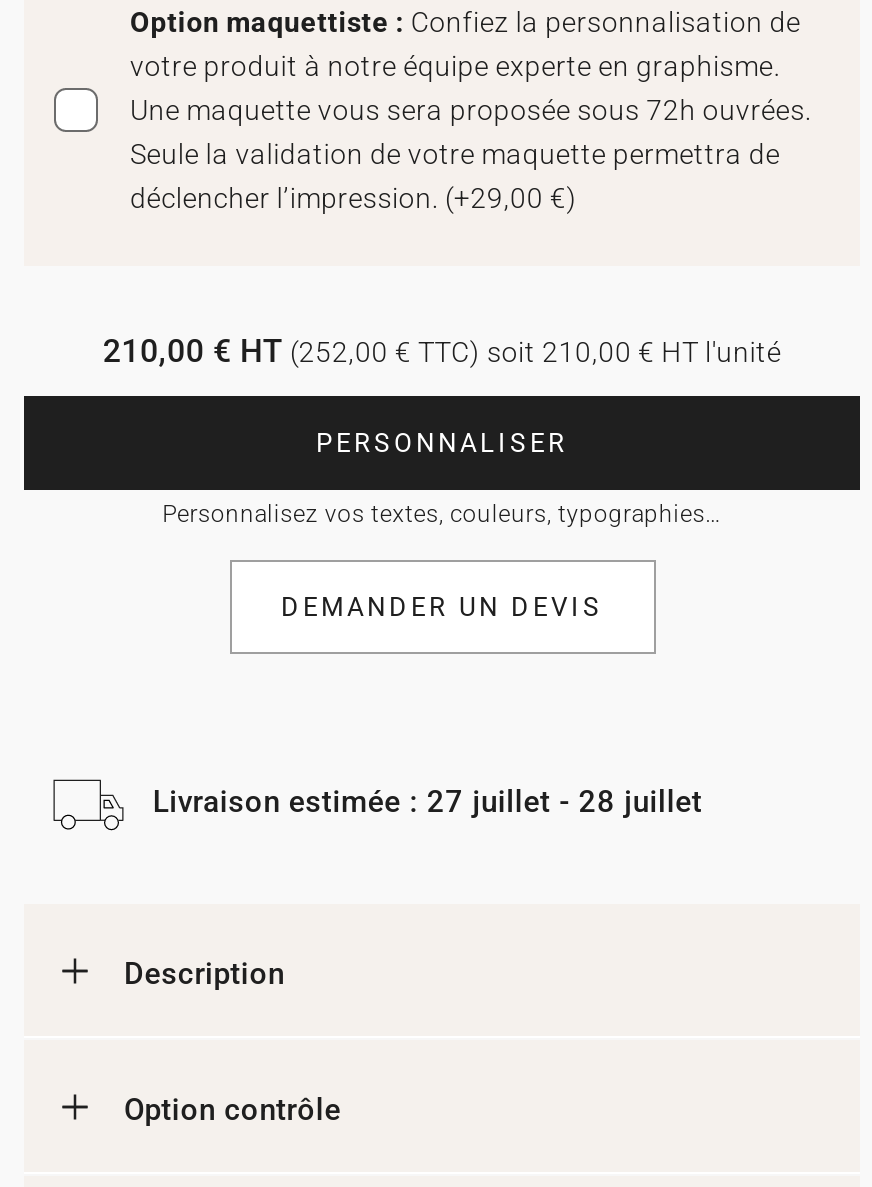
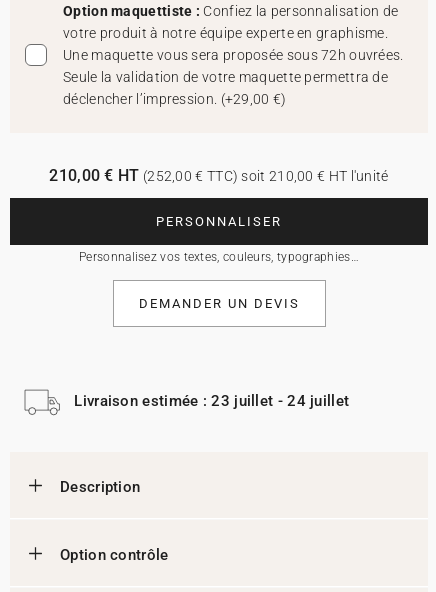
[153,784,702,820] Livraison estimée : 27 juillet - 28 juillet -> [74,392,349,410] Livraison estimée : 23 juillet - 24 juillet

